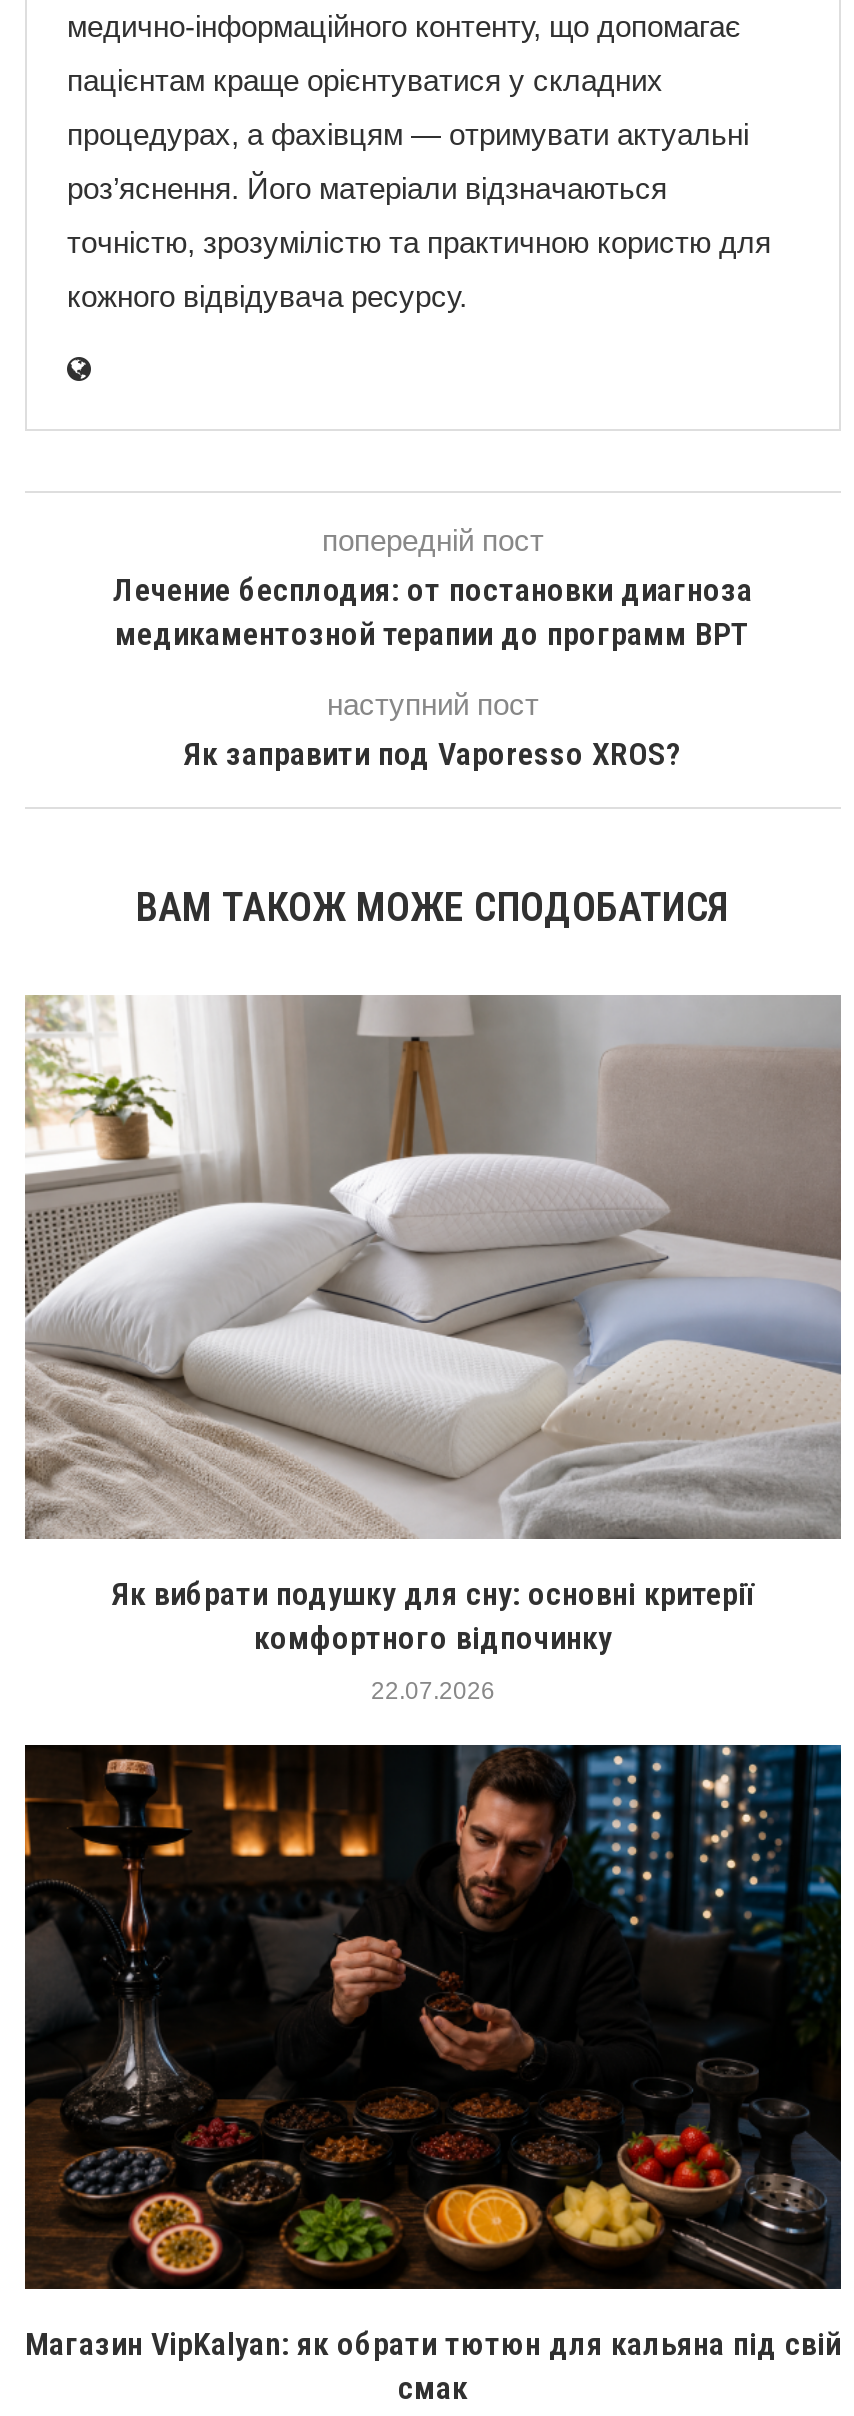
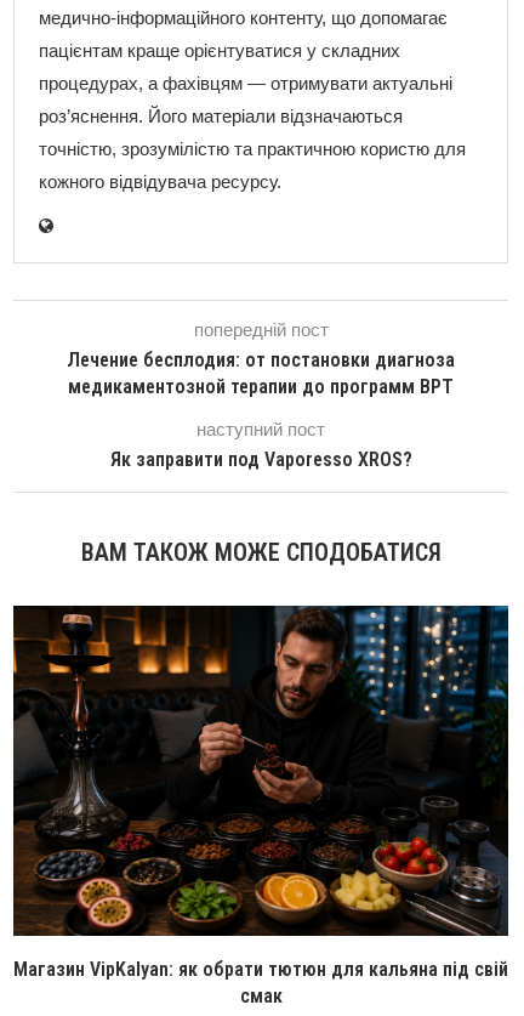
[23,995,843,1705] [image] | Як вибрати подушку для сну: основні критерії | комфортного відпочинку | 22.07.2026 -> none

